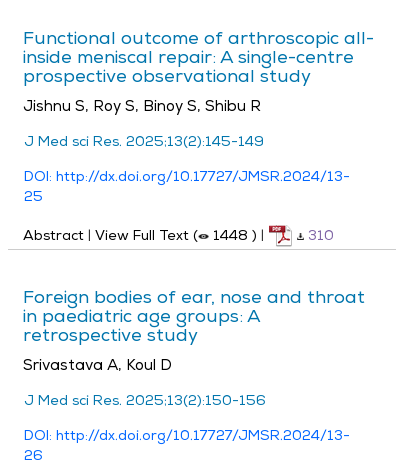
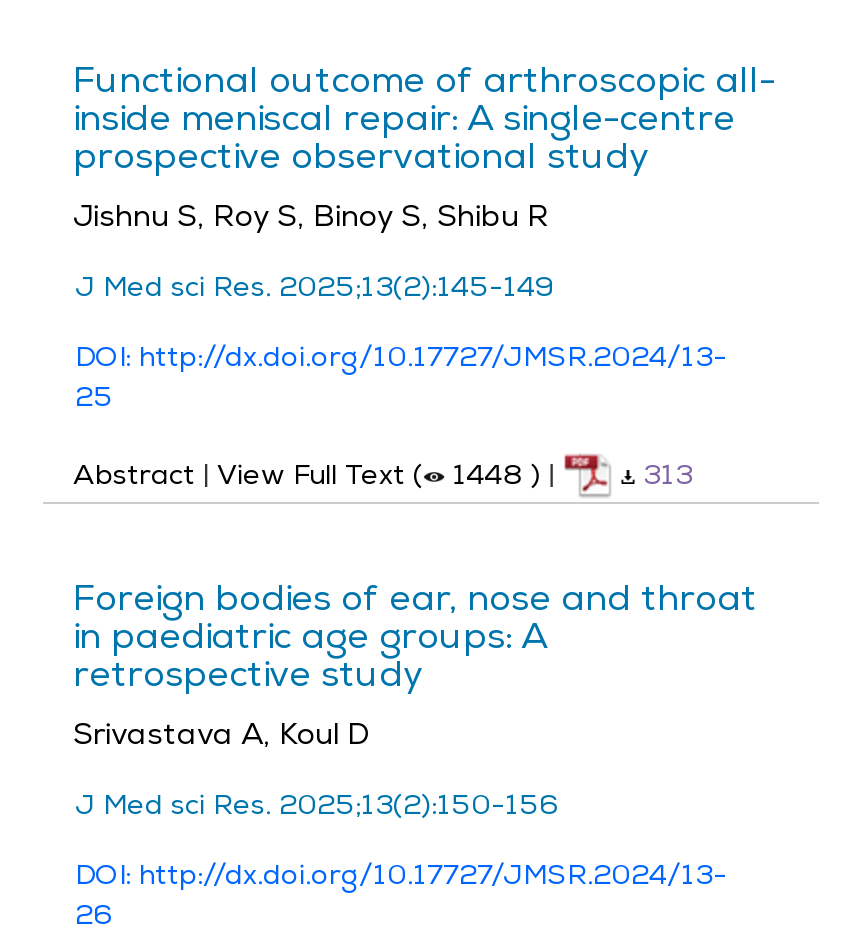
[308,229,334,246] 310 -> [643,462,693,496] 313

